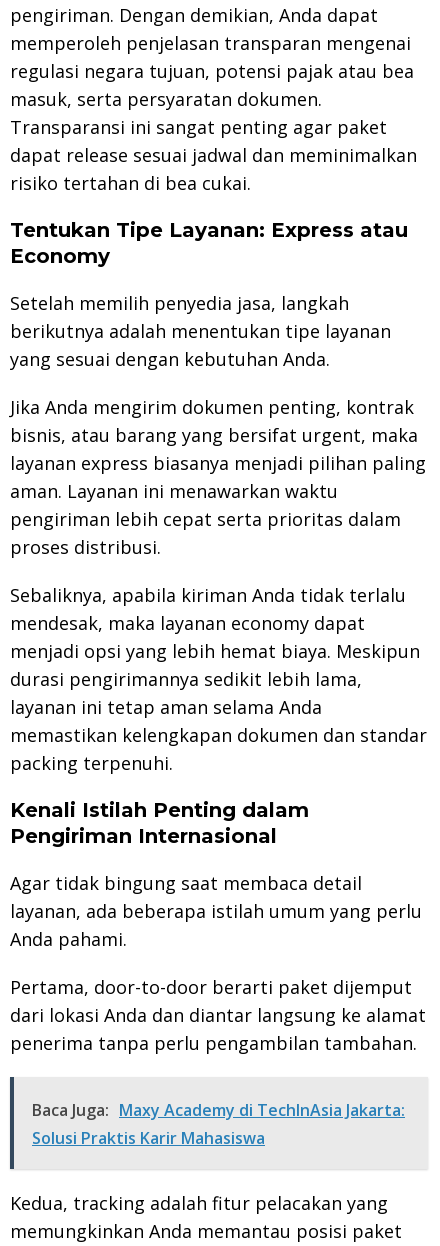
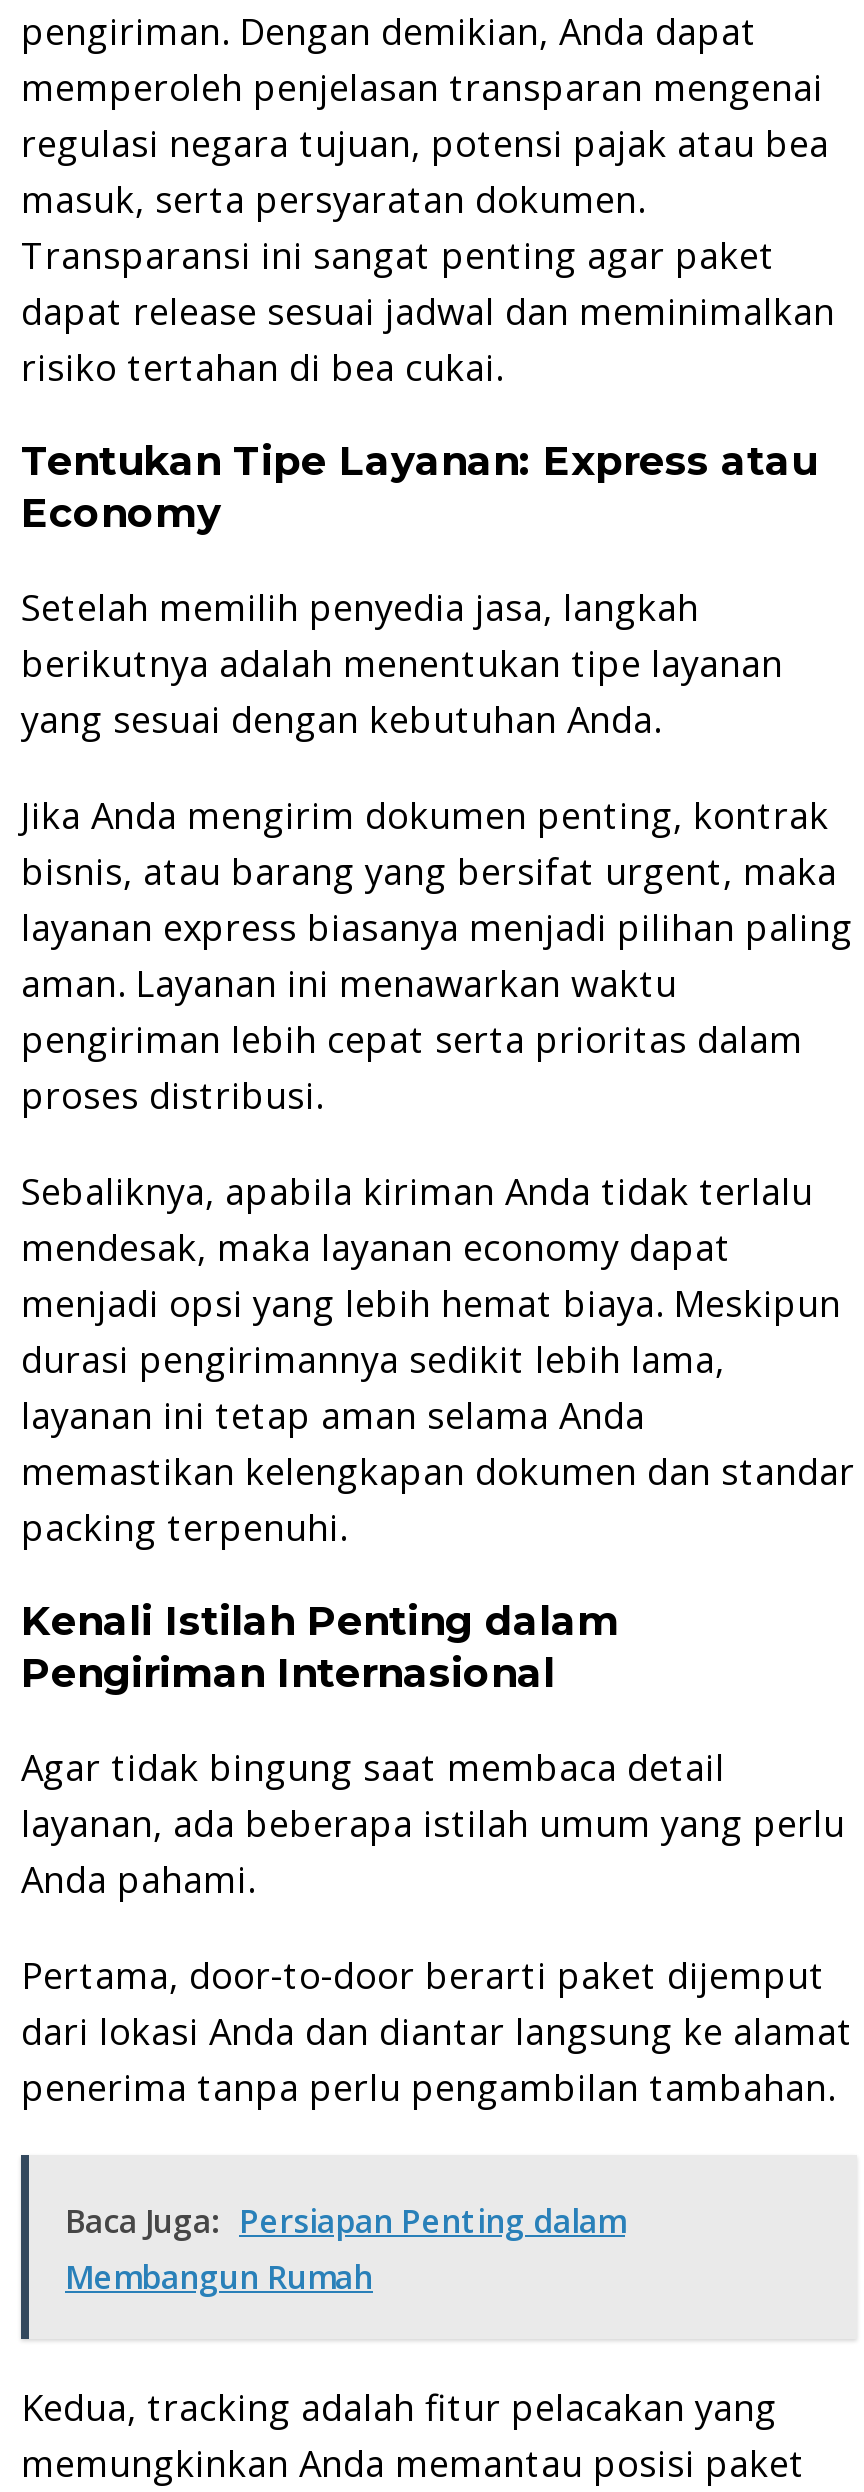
[32,1099,405,1149] Baca Juga: Maxy Academy di TechInAsia Jakarta: | Solusi Praktis Karir Mahasiswa -> [65,2198,625,2298] Baca Juga: Persiapan Penting dalam | Membangun Rumah

